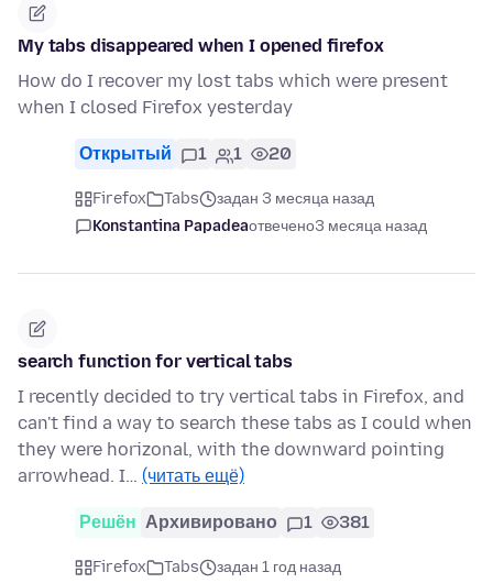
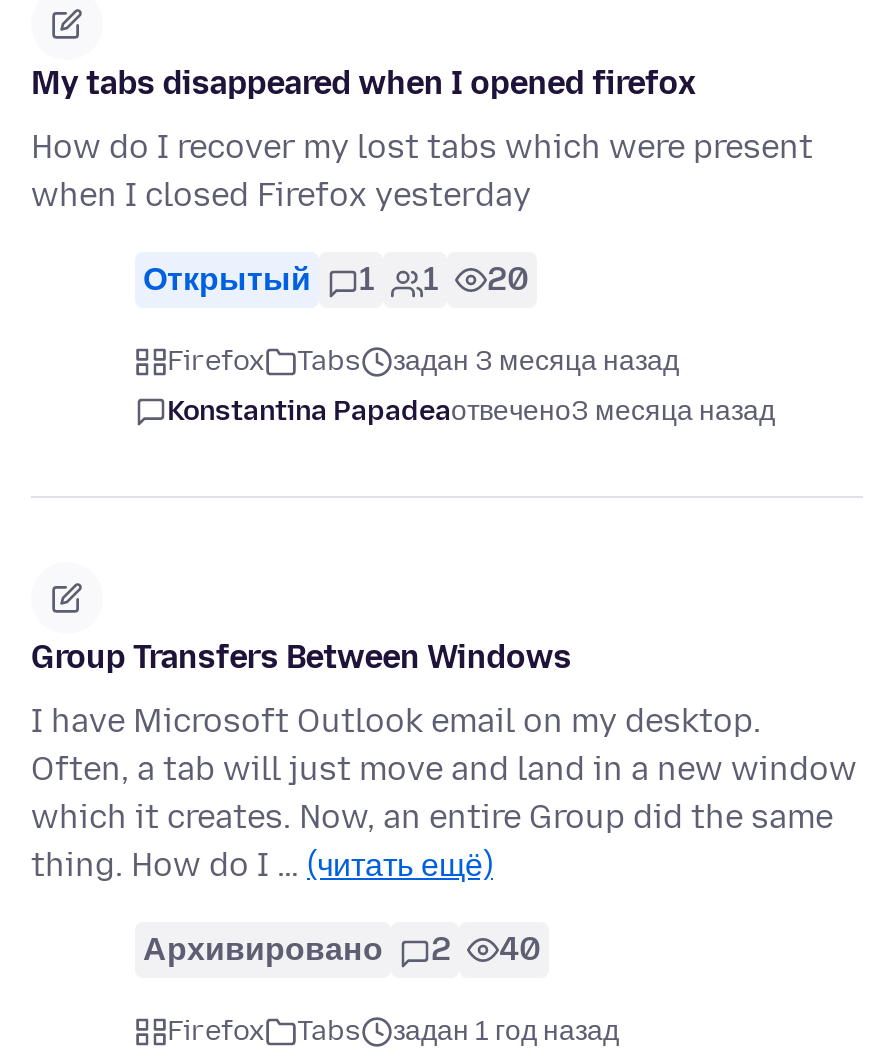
[18,351,292,372] search function for vertical tabs -> [31,639,571,677] Group Transfers Between Windows
[18,387,472,487] I recently decided to try vertical tabs in Firefox, and | can't find a way to search these tabs as I could when | they were horizonal, with the downward pointing | arrowhead. I… (читать ещё) -> [31,703,857,885] I have Microsoft Outlook email on my desktop. | Often, a tab will just move and land in a new window | which it creates. Now, an entire Group did the same | thing. How do I … (читать ещё)
[79,512,370,533] Решён Архивировано | 1 | 381 -> [143,931,541,969] Архивировано | 2 | 40

